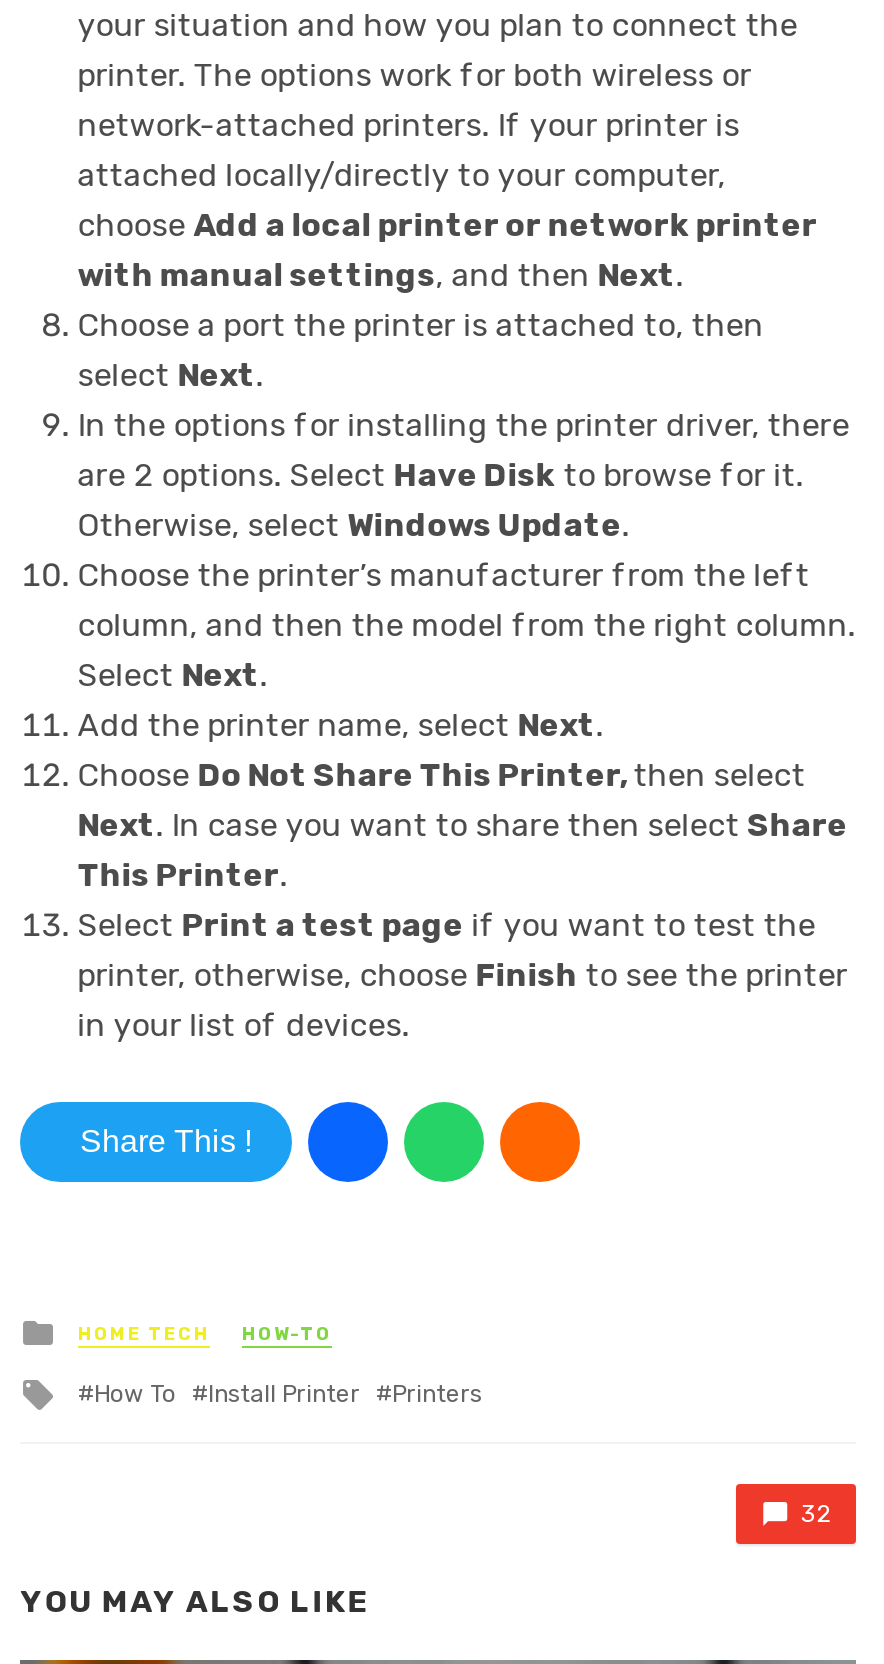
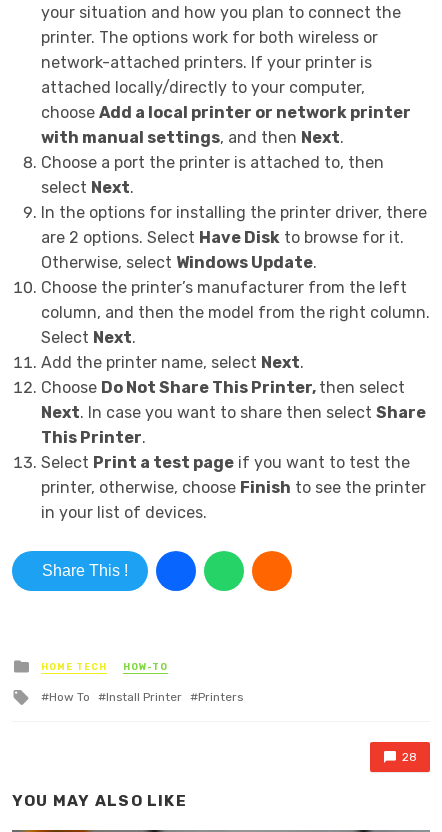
[801,1499,831,1527] 32 -> [402,749,417,763] 28

